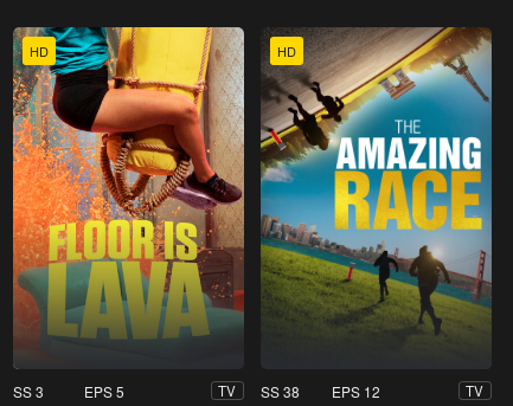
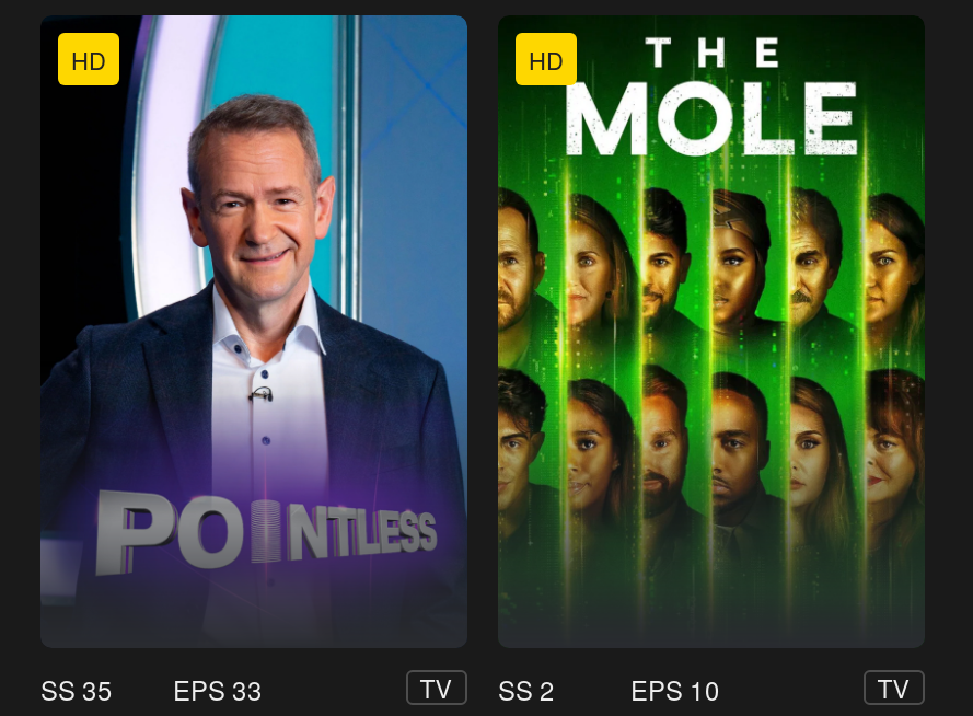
[12,26,245,401] [image] | SS 3 -> [40,13,470,707] [image] | SS 35
[259,26,493,333] [image] -> [496,15,925,578] [image]
[85,381,125,401] EPS 5 -> [173,670,262,707] EPS 33
[261,381,300,401] SS 38 -> [498,670,555,707] SS 2
[332,381,381,401] EPS 12 -> [630,670,720,707] EPS 10

